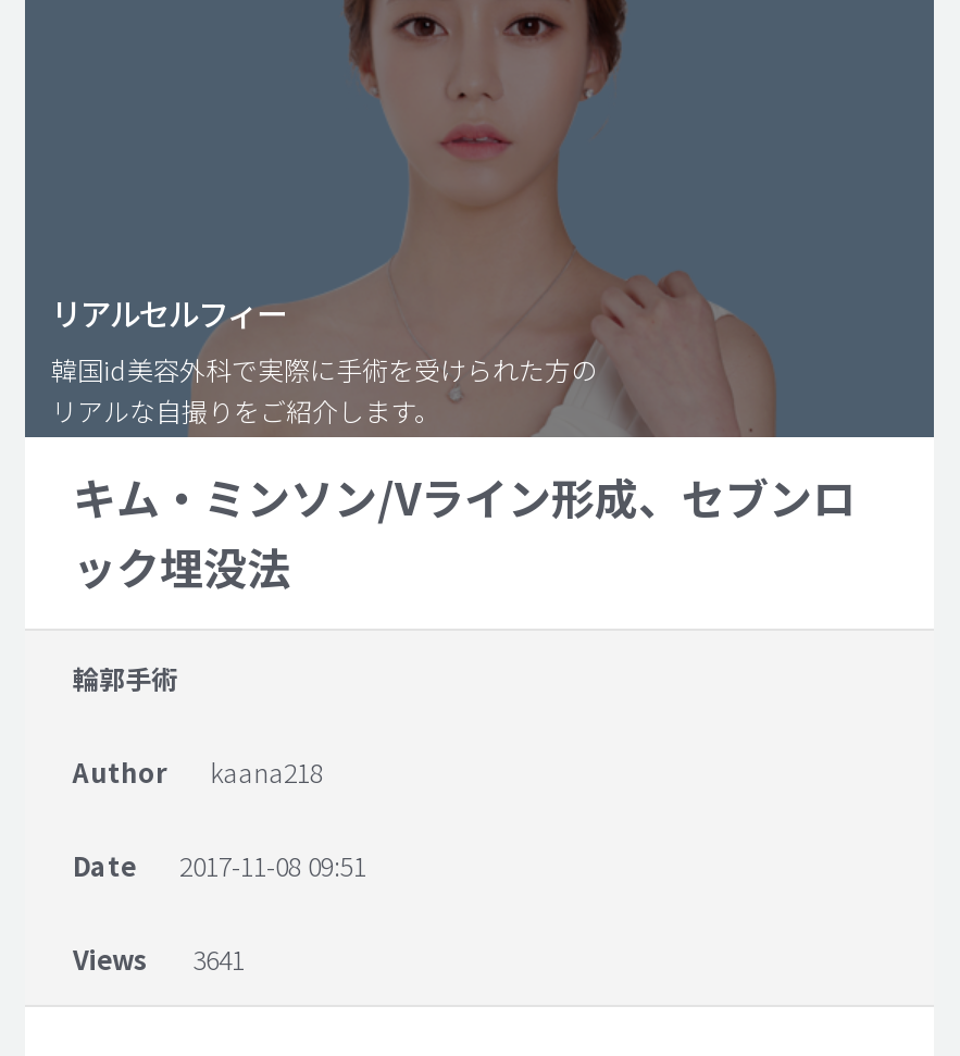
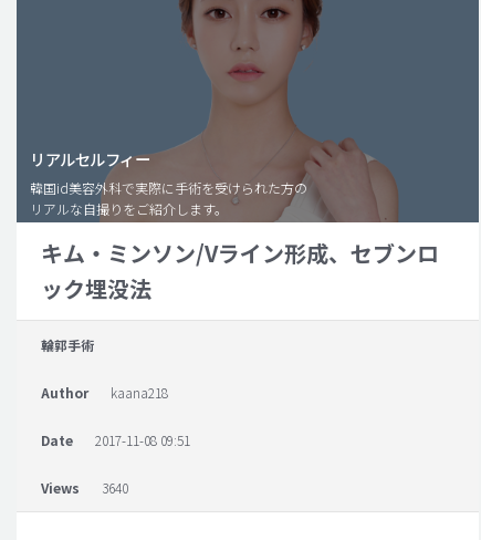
[73,939,245,976] Views 3641 -> [41,478,128,497] Views 3640

